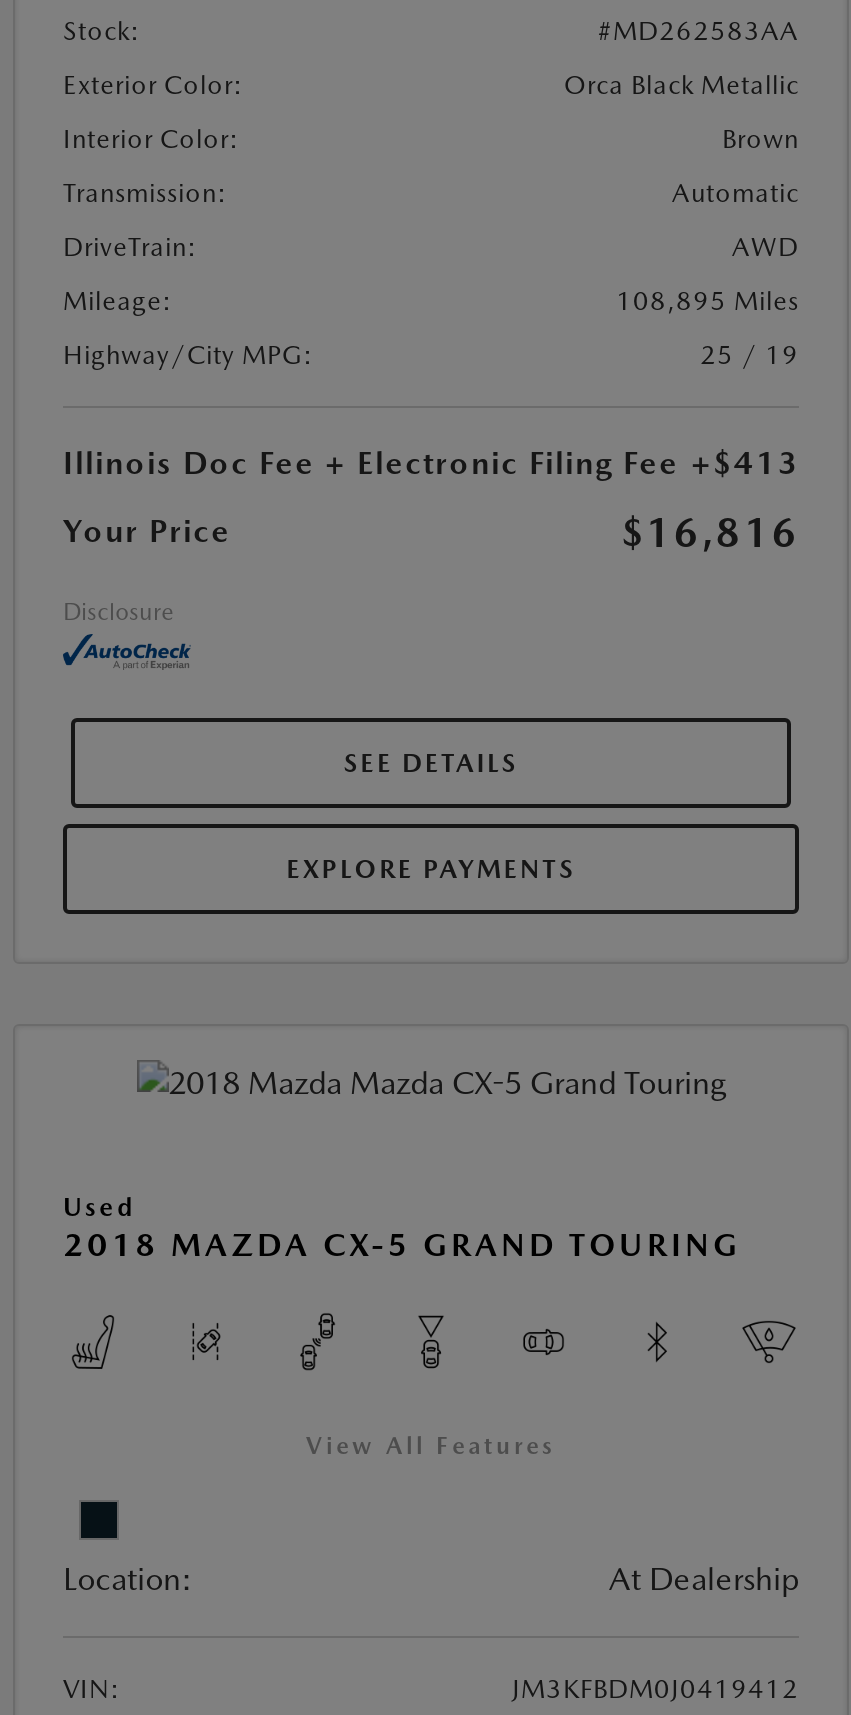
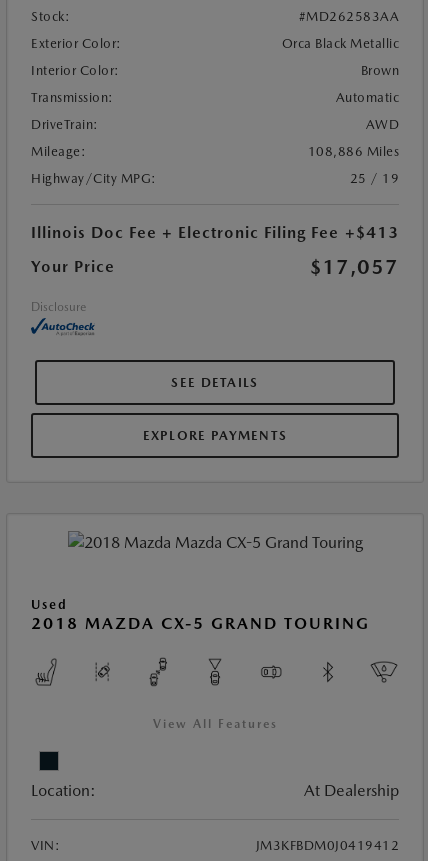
[616,286,799,316] 108,895 Miles -> [307,144,399,159] 108,886 Miles
[621,508,799,556] $16,816 -> [310,255,399,279] $17,057

